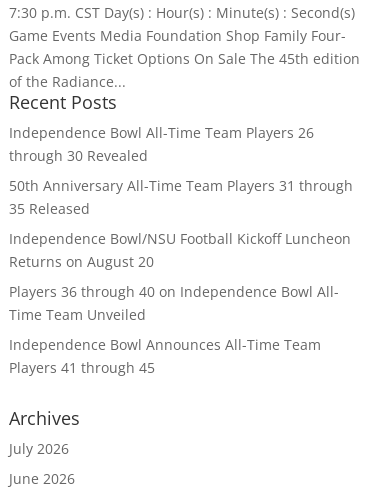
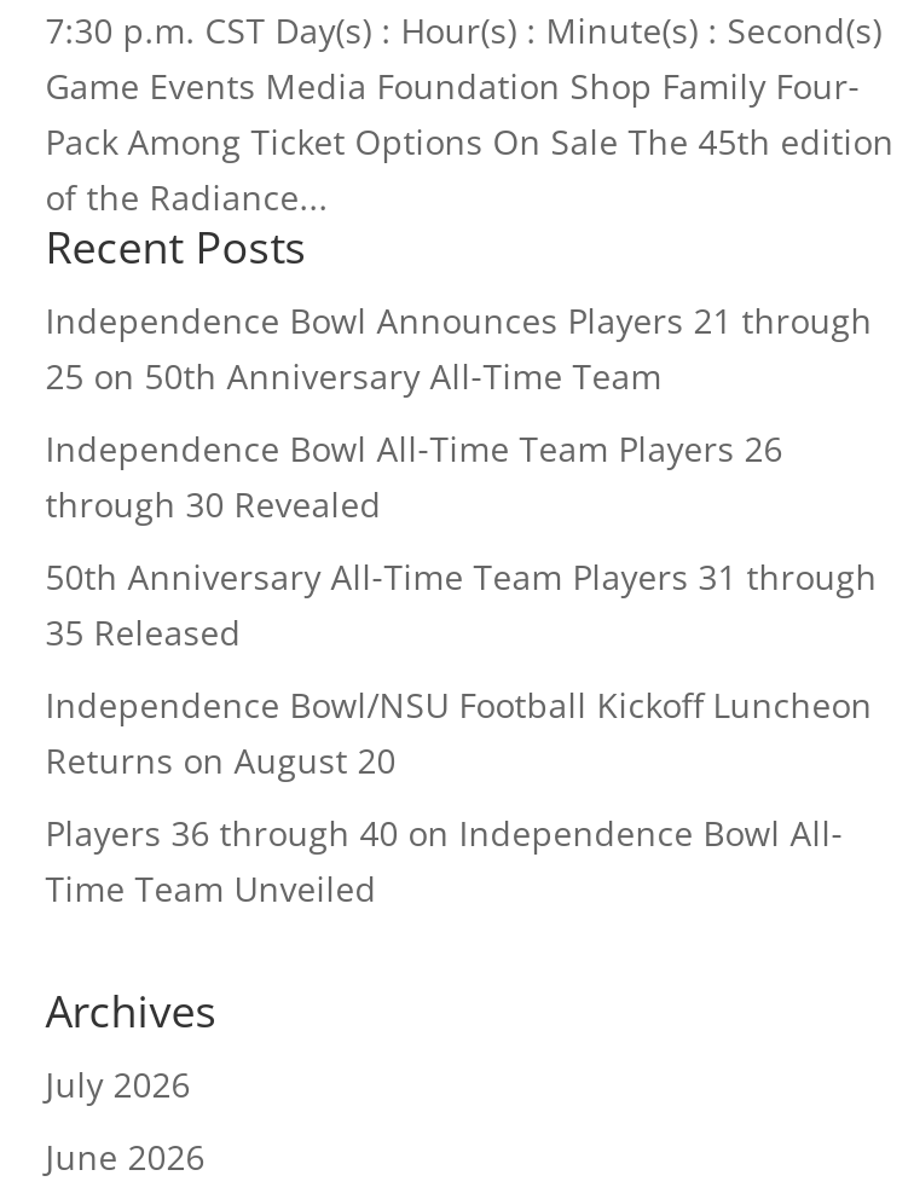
none -> [45,298,872,399] Independence Bowl Announces Players 21 through | 25 on 50th Anniversary All-Time Team
moved [9,123,353,324] -> [45,426,877,912]: Independence Bowl All-Time Team Players 26 | through 30 Revealed | 50th Anniversary All-Time Team Players 31 through | 35 Released | Independence Bowl/NSU Football Kickoff Luncheon | Returns on August 20 | Players 36 through 40 on Independence Bowl All- | Time Team Unveiled
[9,335,321,377] Independence Bowl Announces All-Time Team | Players 41 through 45 -> none

